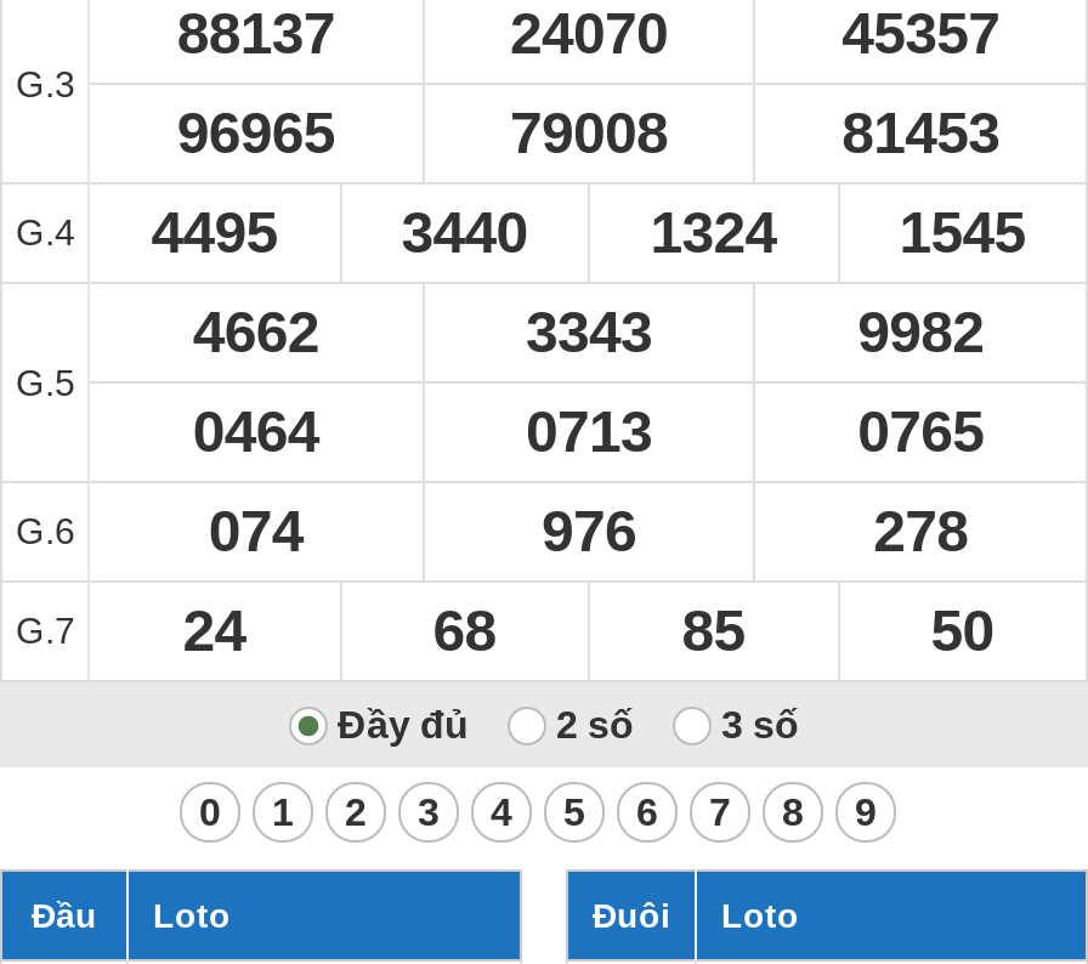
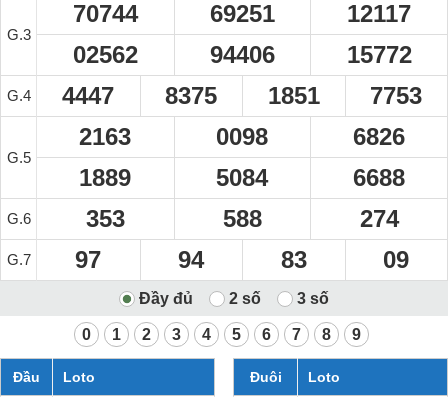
[177,0,335,66] 88137 -> [73,0,138,27] 70744
[510,0,668,66] 24070 -> [210,0,275,27] 69251
[842,0,1000,66] 45357 -> [347,0,411,27] 12117
[177,100,335,165] 96965 -> [73,41,138,68] 02562
[510,100,668,165] 79008 -> [210,41,275,68] 94406
[842,100,1000,165] 81453 -> [347,41,412,68] 15772
[151,199,277,265] 4495 -> [62,82,114,109] 4447
[401,199,527,265] 3440 -> [165,82,217,109] 8375
[650,199,777,265] 1324 -> [268,82,320,109] 1851
[899,199,1025,265] 1545 -> [370,82,422,109] 7753
[193,299,319,364] 4662 -> [79,123,131,150] 2163
[526,299,652,364] 3343 -> [216,123,268,150] 0098
[858,299,984,364] 9982 -> [353,123,405,150] 6826
[193,398,319,464] 0464 -> [79,164,131,191] 1889
[526,398,652,464] 0713 -> [216,164,268,191] 5084
[858,398,984,464] 0765 -> [353,164,405,191] 6688
[208,498,303,563] 074 -> [86,205,125,232] 353
[542,498,636,563] 976 -> [223,205,262,232] 588
[873,498,968,563] 278 -> [360,205,399,232] 274
[183,597,246,663] 24 -> [75,246,101,273] 97
[433,597,496,663] 68 -> [178,246,204,273] 94
[682,597,745,663] 85 -> [281,246,307,273] 83
[931,597,994,663] 50 -> [383,246,409,273] 09

